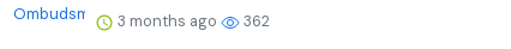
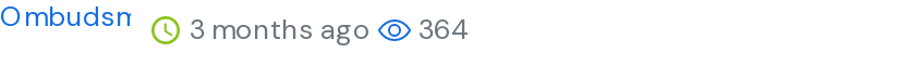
[114,11,270,31] 3 months ago 362 -> [183,11,471,47] 3 months ago 364

